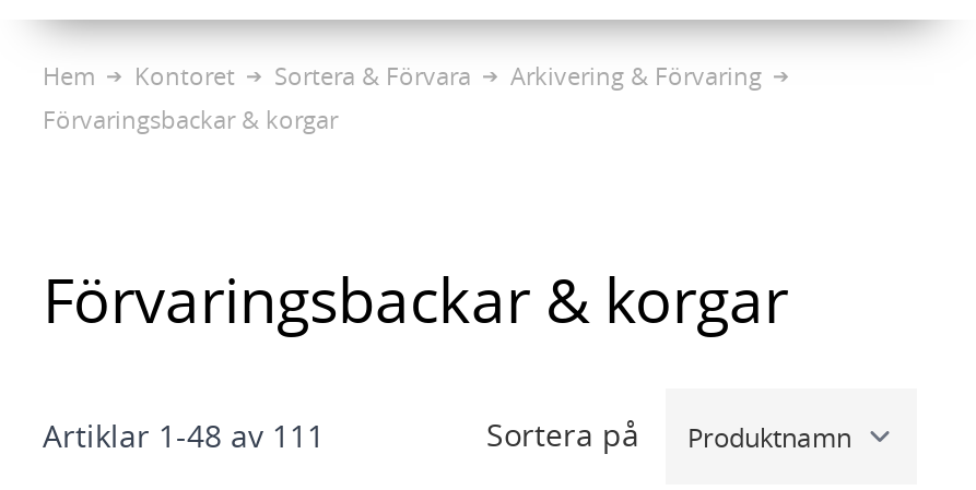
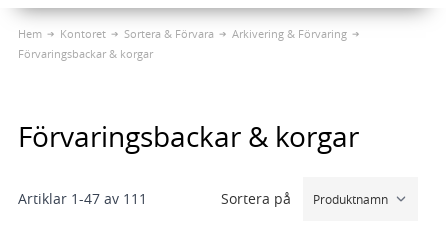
[43,415,325,456] Artiklar 1 -48 av 111 -> [18,189,147,208] Artiklar 1 -47 av 111

